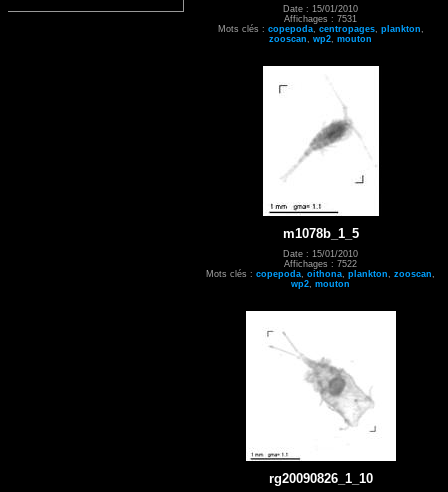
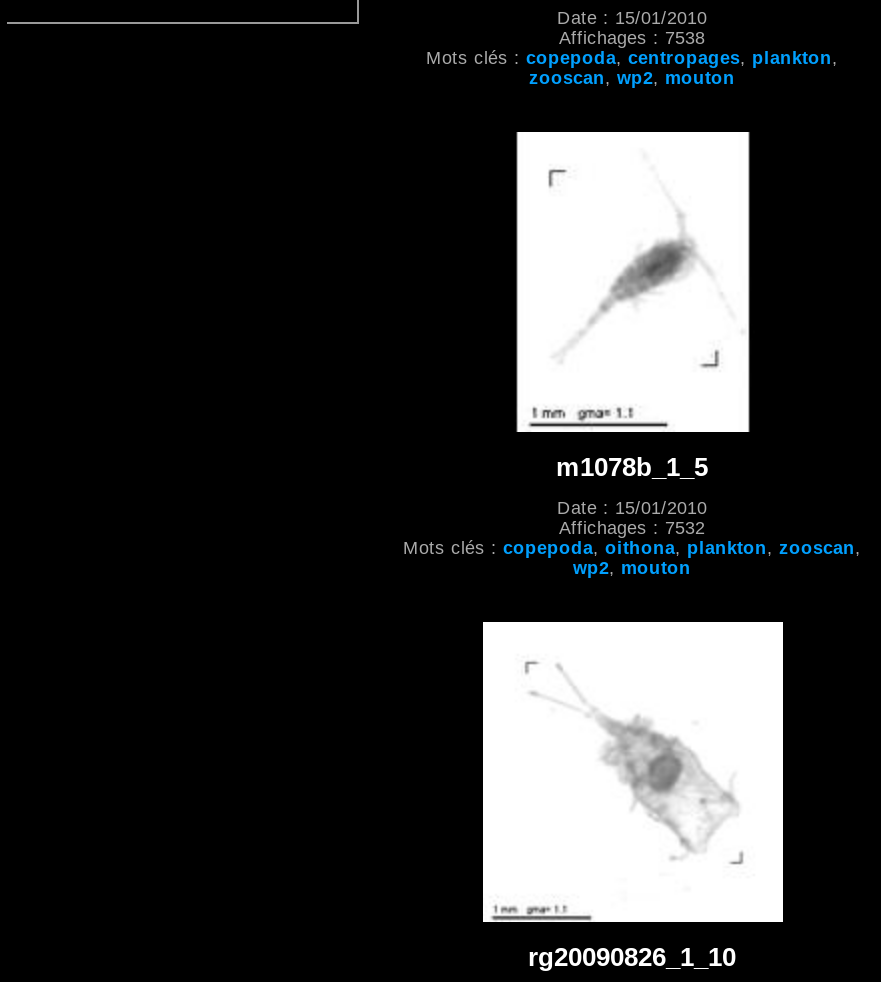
[284,14,357,24] Affichages : 7531 -> [559,27,705,47] Affichages : 7538
[284,259,357,269] Affichages : 7522 -> [559,517,705,537] Affichages : 7532

